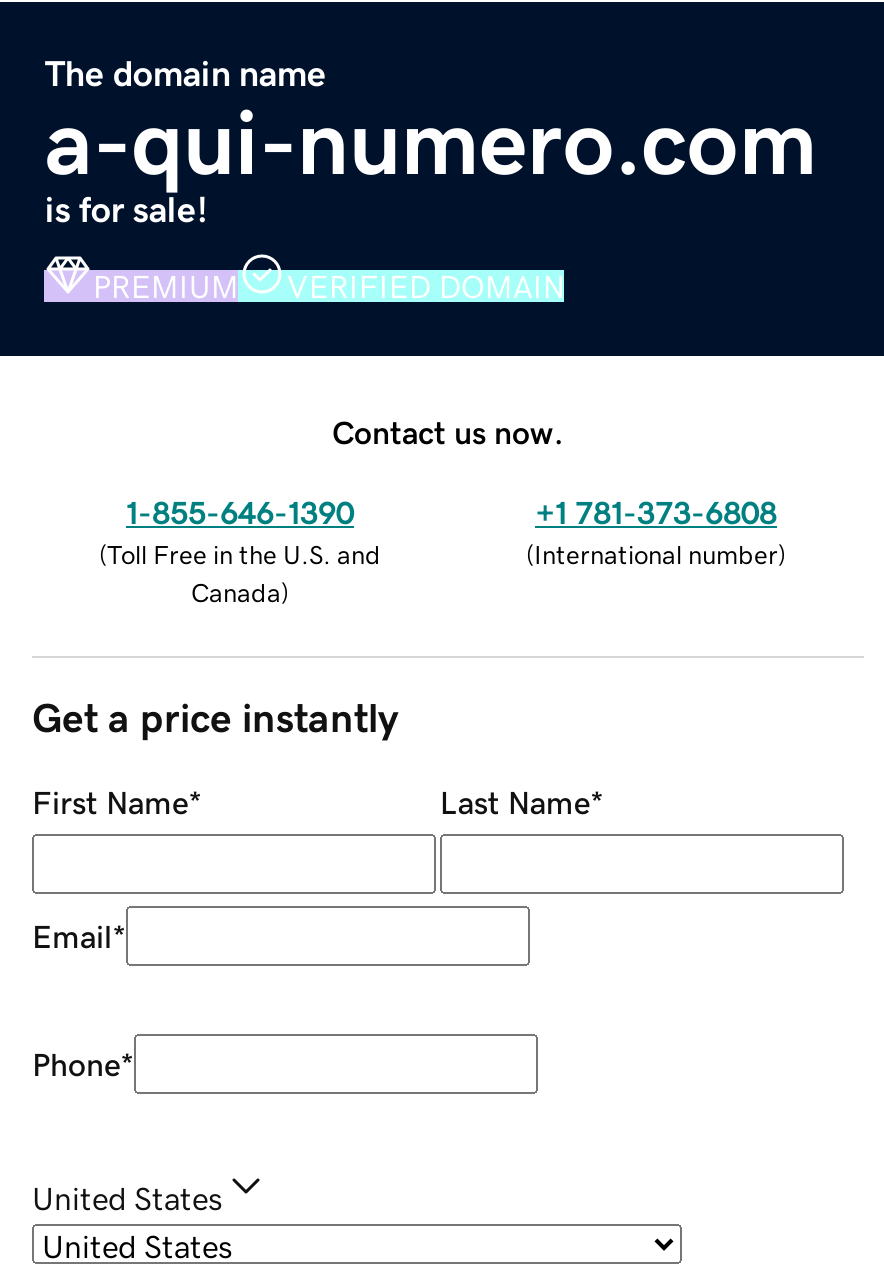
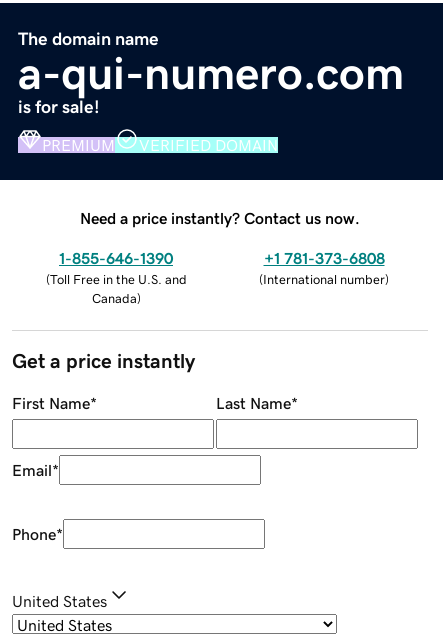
[332,415,564,447] Contact us now. -> [80,210,360,226] Need a price instantly? Contact us now.

